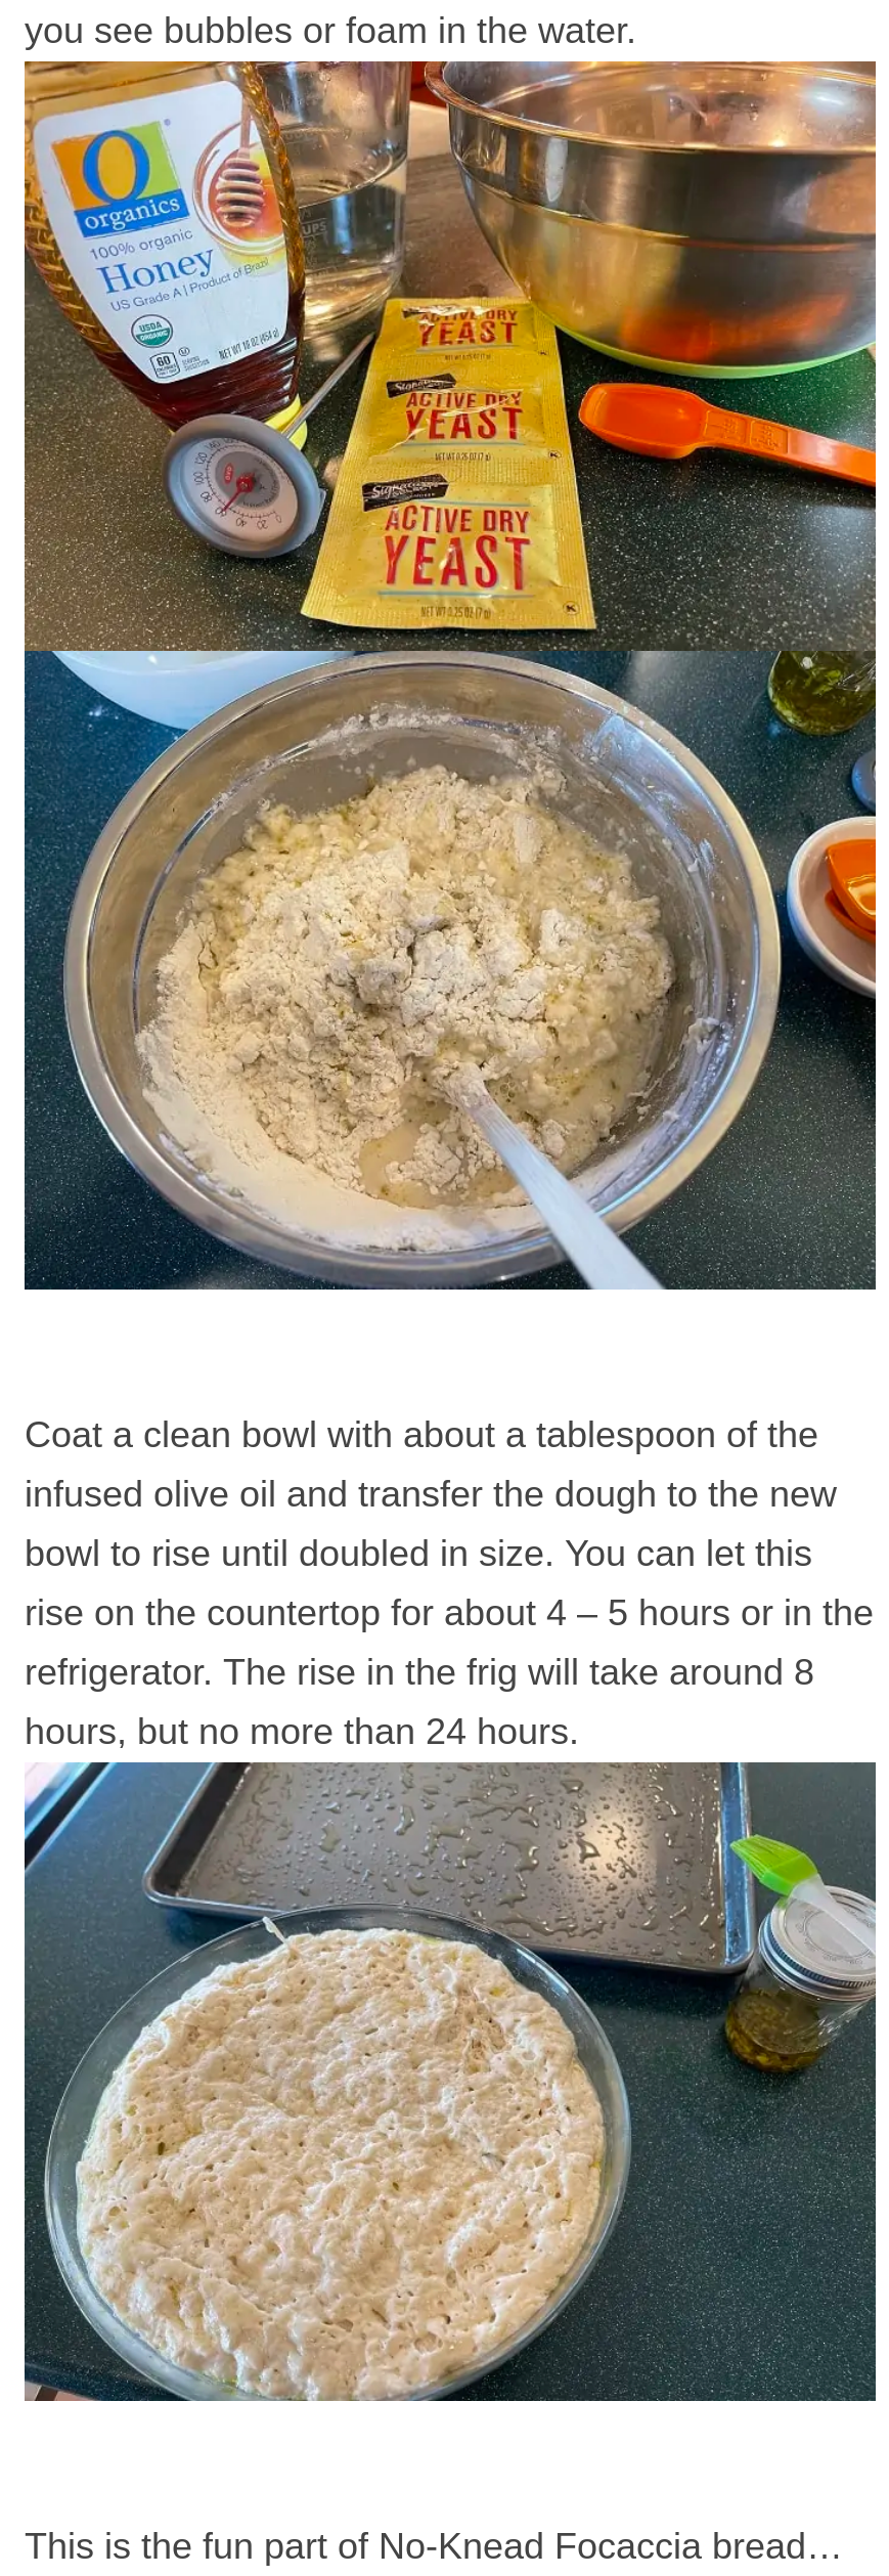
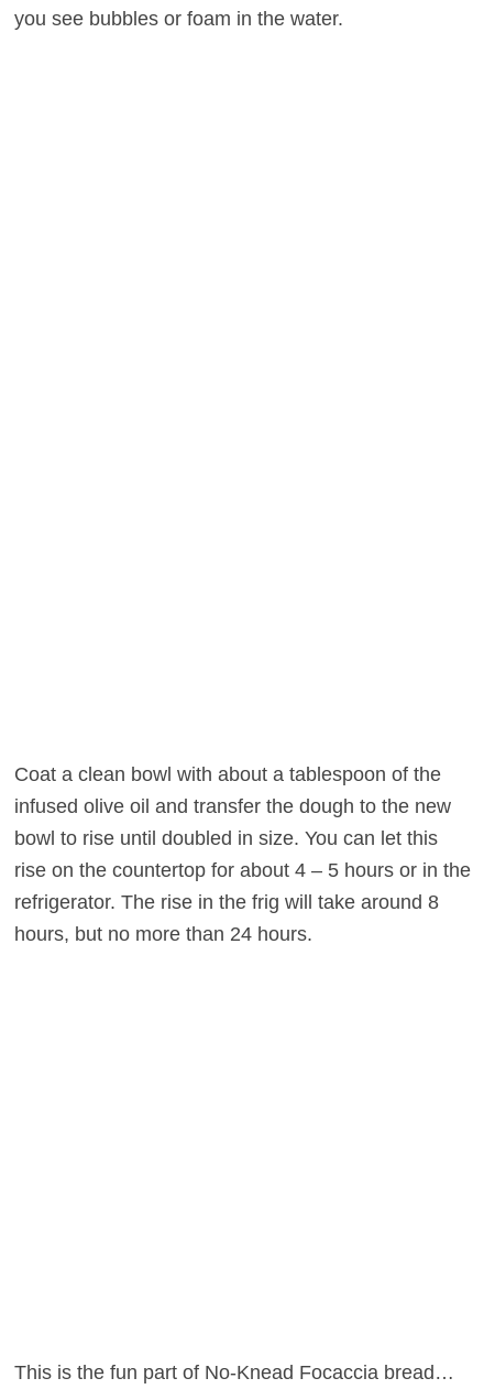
[23,59,878,1292] [image] -> none
[23,1760,878,2403] [image] -> none

